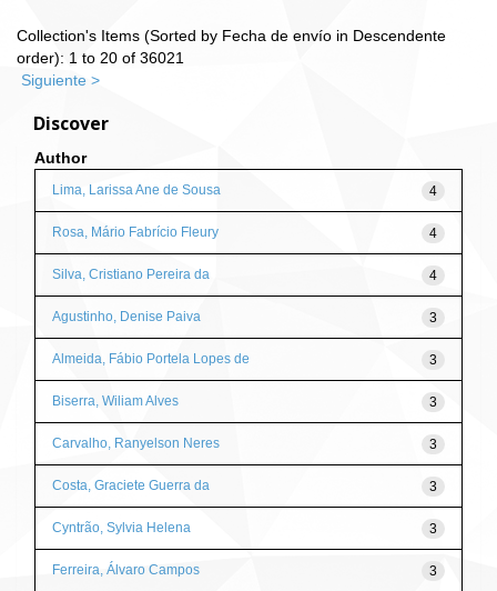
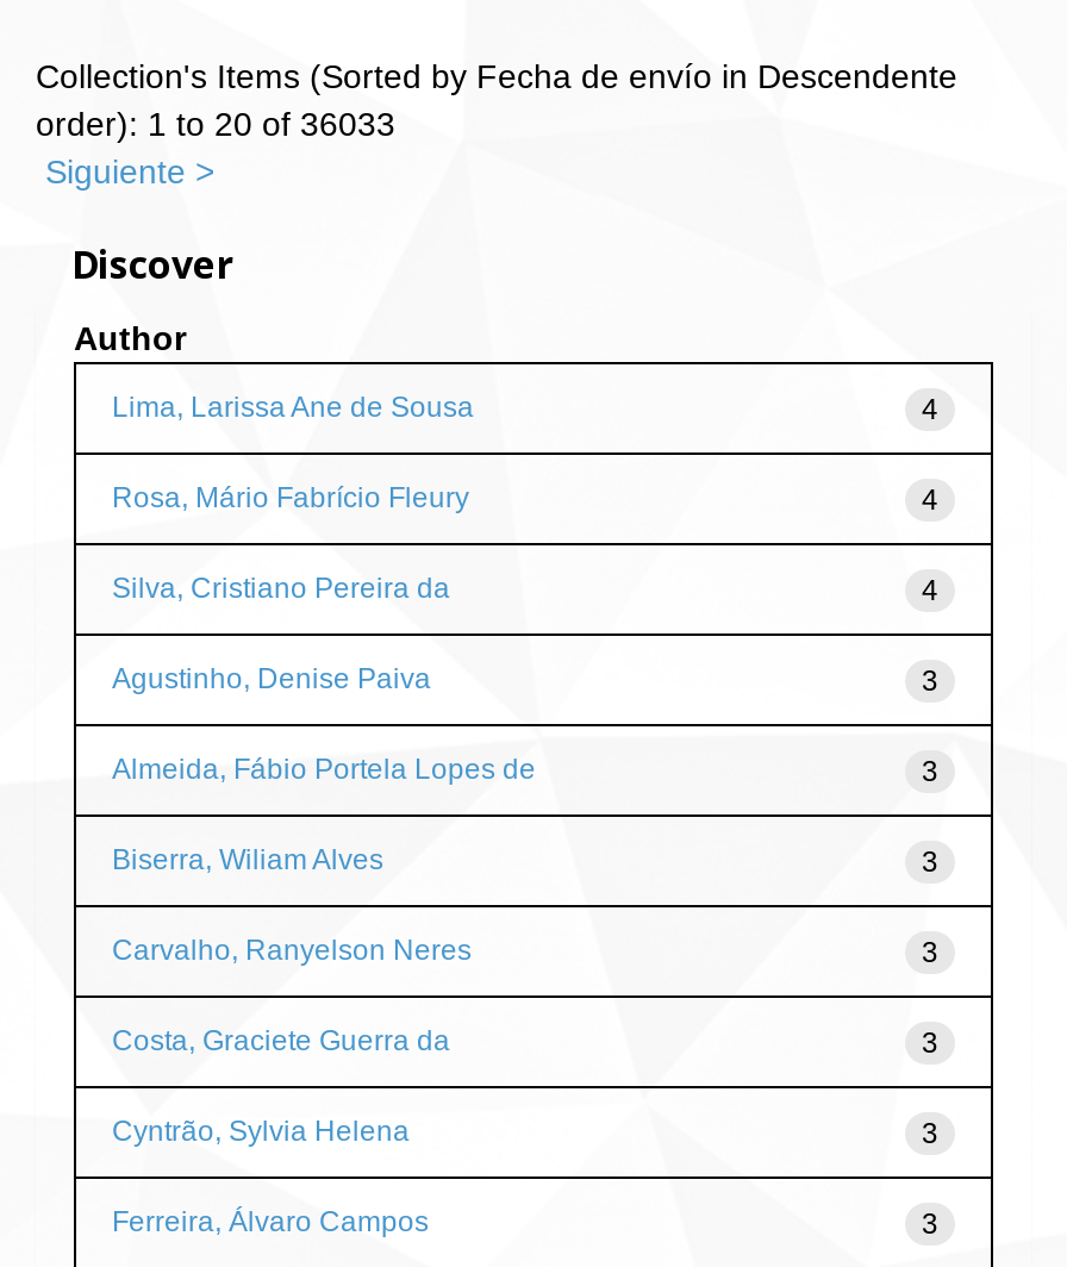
[17,49,184,67] order): 1 to 20 of 36021 -> [36,105,395,143] order): 1 to 20 of 36033

